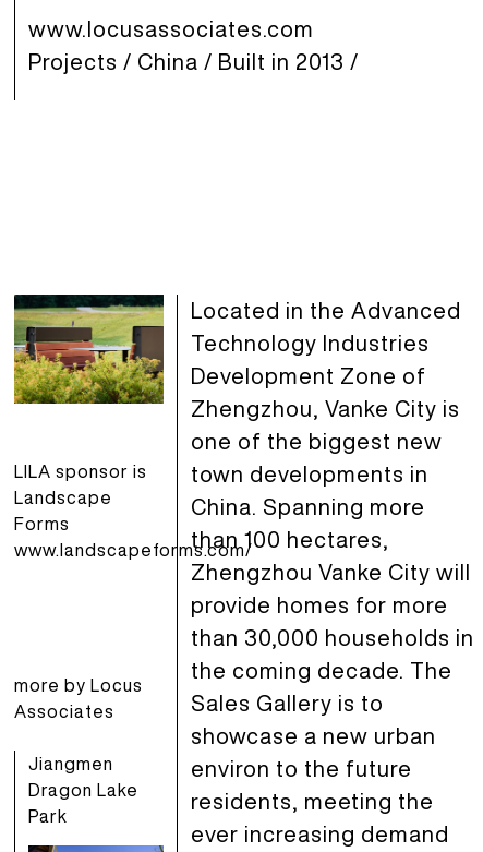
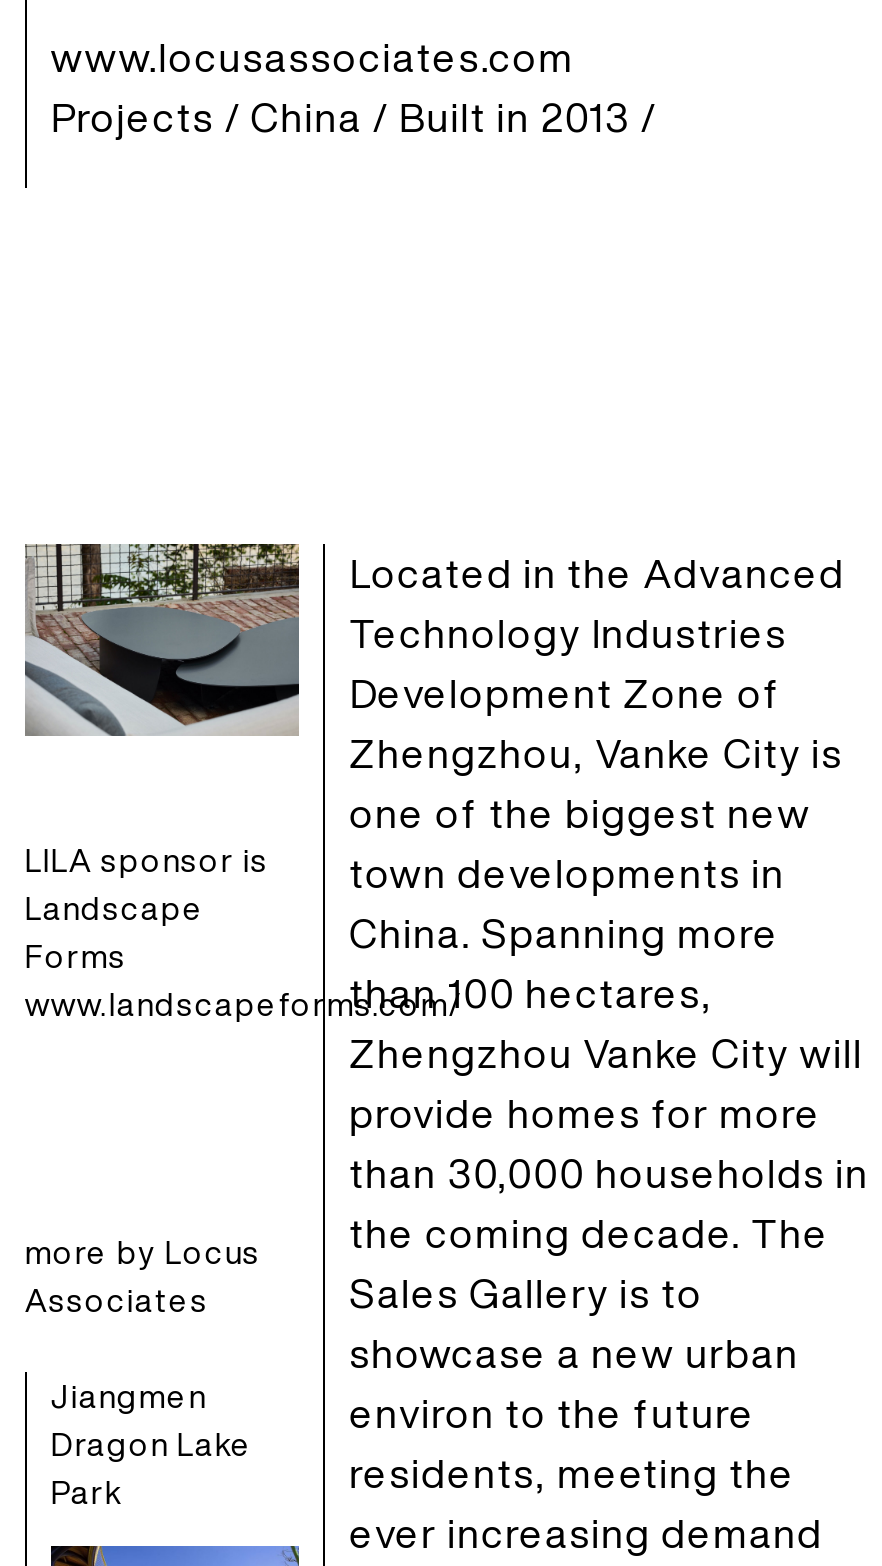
[13,293,165,405] [image] -> [23,542,301,742] [image]

